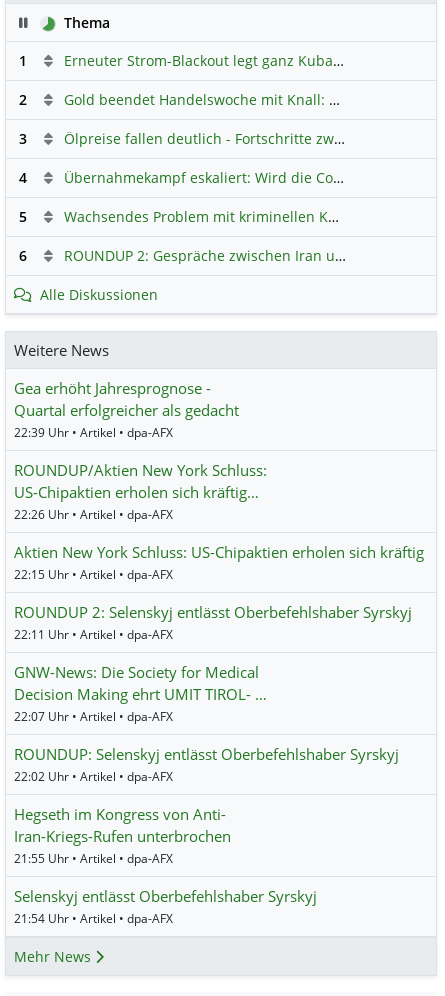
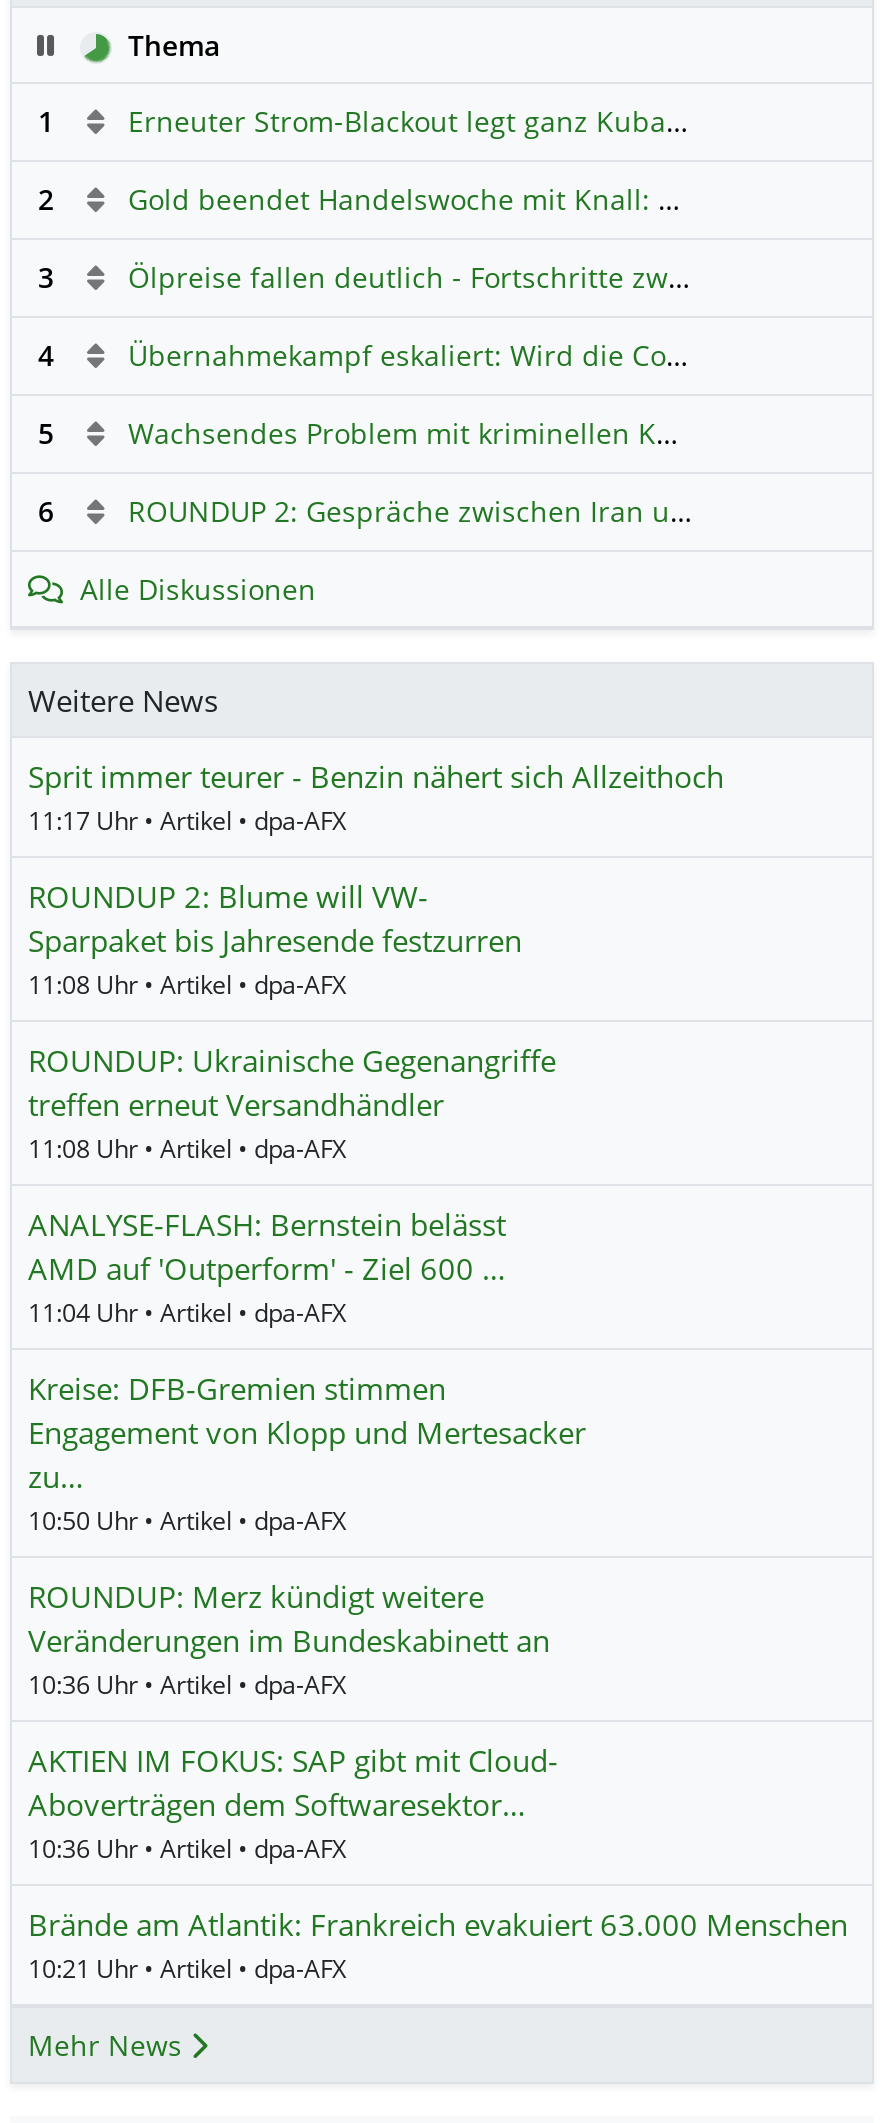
[14,378,239,441] Gea erhöht Jahresprognose - | Quartal erfolgreicher als gedacht | 22:39 Uhr • Artikel • dpa-AFX -> [28,756,724,838] Sprit immer teurer - Benzin nähert sich Allzeithoch | 11:17 Uhr • Artikel • dpa-AFX
[14,460,267,523] ROUNDUP/Aktien New York Schluss: | US-Chipaktien erholen sich kräftig… | 22:26 Uhr • Artikel • dpa-AFX -> [28,876,522,1002] ROUNDUP 2: Blume will VW- | Sparpaket bis Jahresende festzurren | 11:08 Uhr • Artikel • dpa-AFX
[14,542,424,583] Aktien New York Schluss: US-Chipaktien erholen sich kräftig | 22:15 Uhr • Artikel • dpa-AFX -> [28,1040,556,1166] ROUNDUP: Ukrainische Gegenangriffe | treffen erneut Versandhändler | 11:08 Uhr • Artikel • dpa-AFX
[14,602,412,643] ROUNDUP 2: Selenskyj entlässt Oberbefehlshaber Syrskyj | 22:11 Uhr • Artikel • dpa-AFX -> [28,1204,506,1330] ANALYSE-FLASH: Bernstein belässt | AMD auf 'Outperform' - Ziel 600 … | 11:04 Uhr • Artikel • dpa-AFX
[14,662,267,725] GNW-News: Die Society for Medical | Decision Making ehrt UMIT TIROL- … | 22:07 Uhr • Artikel • dpa-AFX -> [28,1368,586,1538] Kreise: DFB-Gremien stimmen | Engagement von Klopp und Mertesacker | zu… | 10:50 Uhr • Artikel • dpa-AFX
[14,744,399,785] ROUNDUP: Selenskyj entlässt Oberbefehlshaber Syrskyj | 22:02 Uhr • Artikel • dpa-AFX -> [28,1576,550,1702] ROUNDUP: Merz kündigt weitere | Veränderungen im Bundeskabinett an | 10:36 Uhr • Artikel • dpa-AFX
[14,804,231,867] Hegseth im Kongress von Anti- | Iran-Kriegs-Rufen unterbrochen | 21:55 Uhr • Artikel • dpa-AFX -> [28,1740,558,1866] AKTIEN IM FOKUS: SAP gibt mit Cloud- | Aboverträgen dem Softwaresektor… | 10:36 Uhr • Artikel • dpa-AFX
[14,886,317,927] Selenskyj entlässt Oberbefehlshaber Syrskyj | 21:54 Uhr • Artikel • dpa-AFX -> [28,1904,848,1986] Brände am Atlantik: Frankreich evakuiert 63.000 Menschen | 10:21 Uhr • Artikel • dpa-AFX

